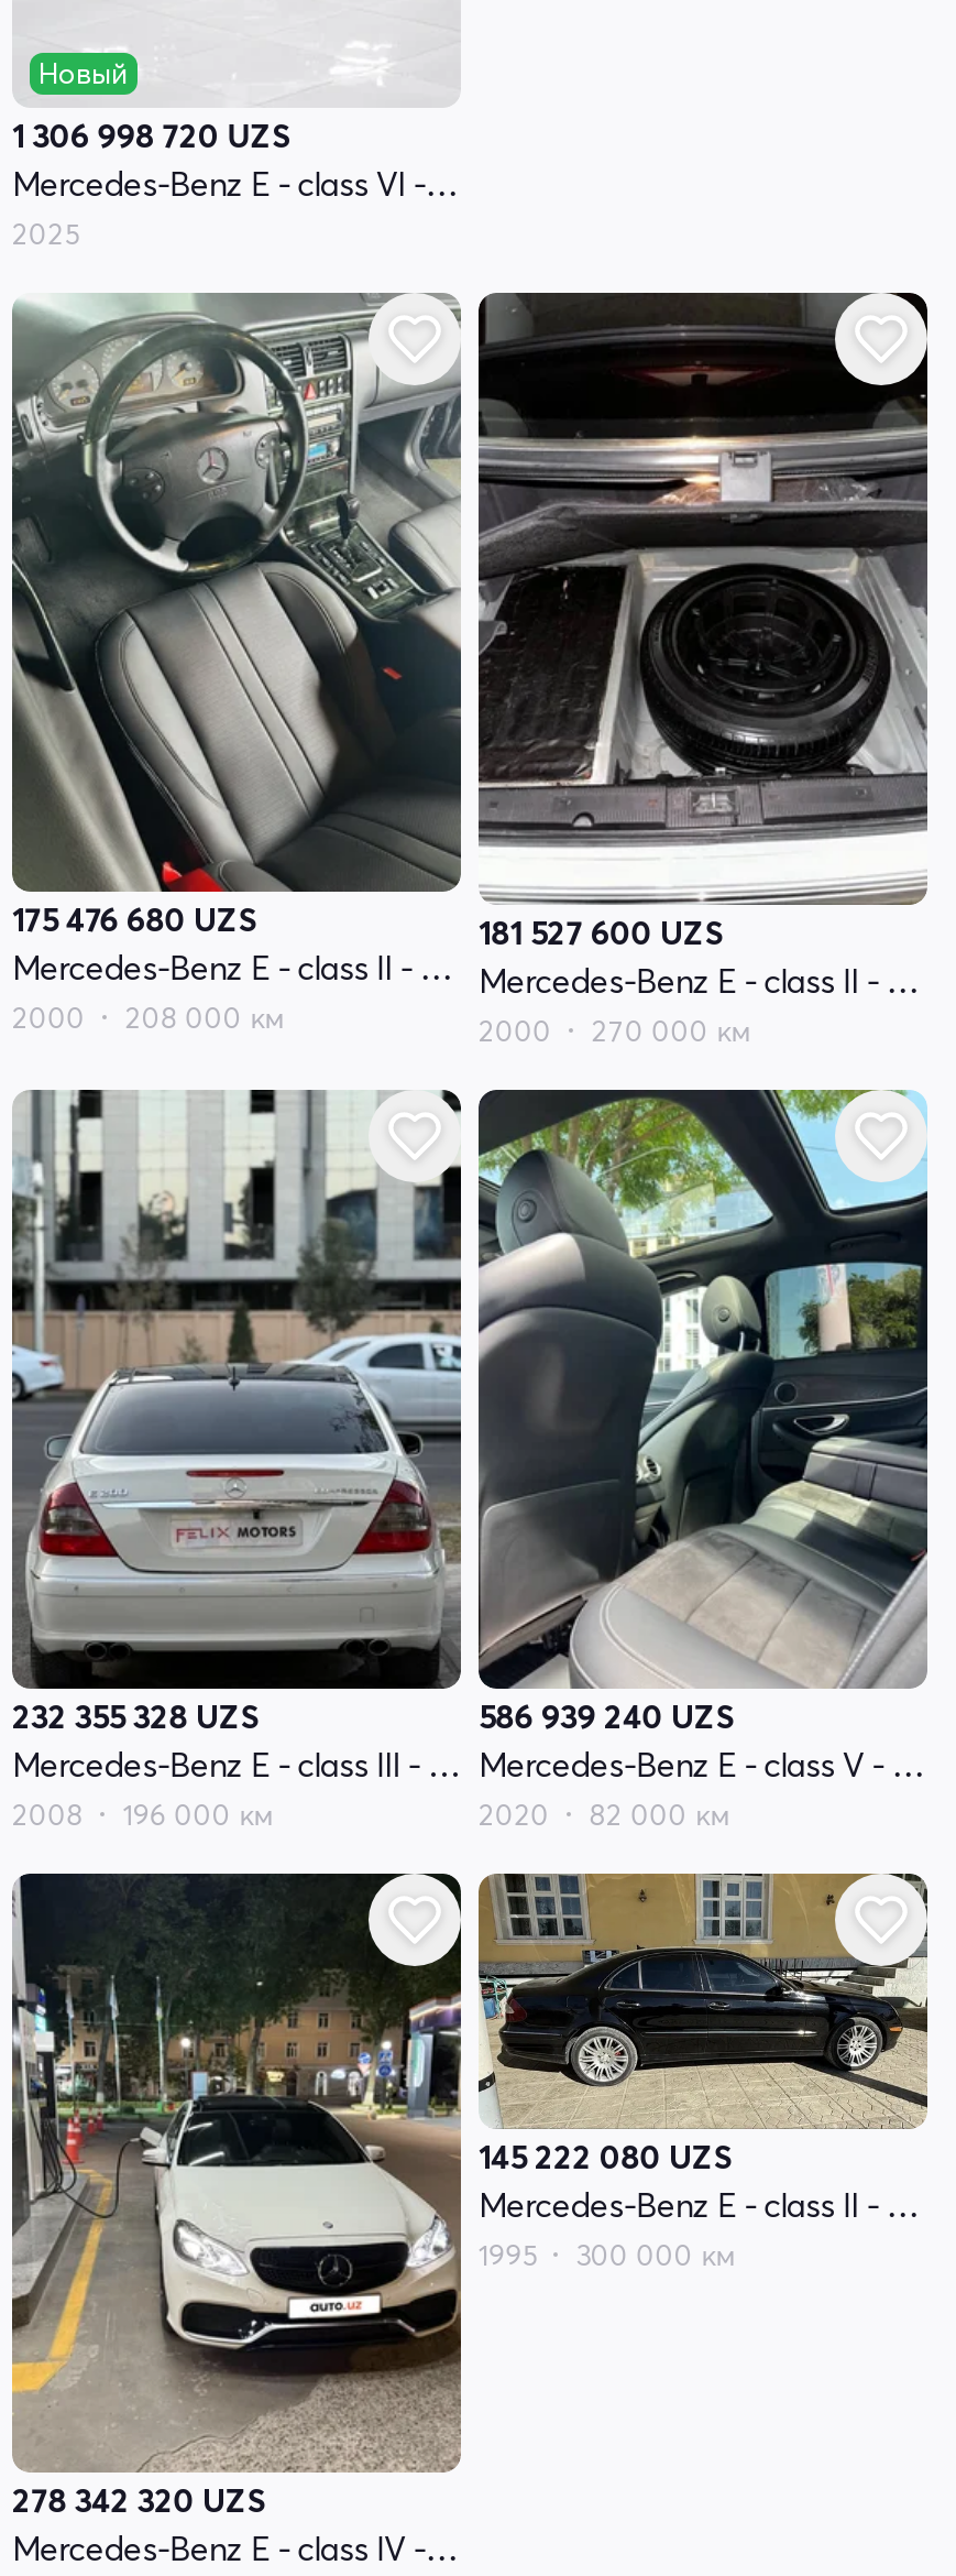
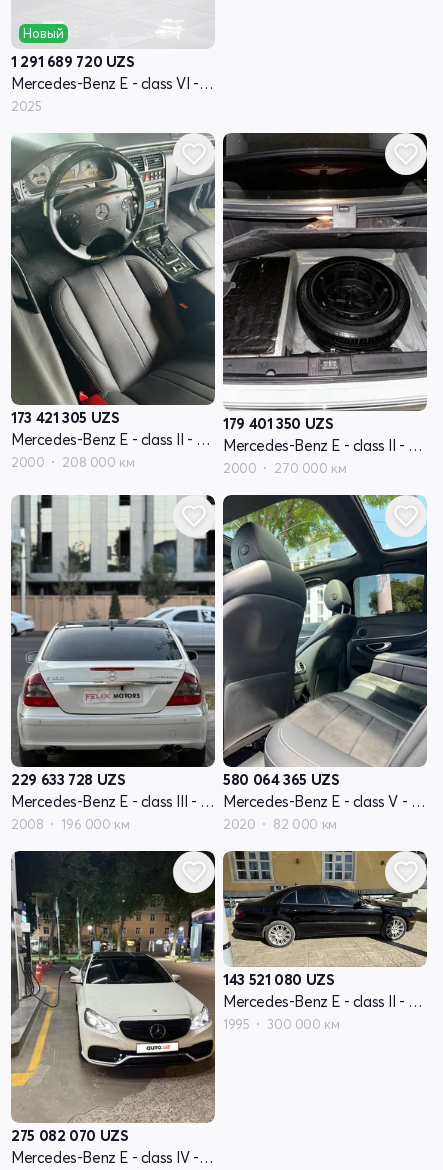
[12,114,291,156] 1 306 998 720 UZS -> [11,52,135,71] 1 291 689 720 UZS
[12,898,257,939] 175 476 680 UZS -> [11,408,119,427] 173 421 305 UZS
[479,911,724,953] 181 527 600 UZS -> [223,414,333,433] 179 401 350 UZS
[12,1695,259,1737] 232 355 328 UZS -> [11,770,125,789] 229 633 728 UZS
[479,1695,735,1737] 586 939 240 UZS -> [223,770,339,789] 580 064 365 UZS
[479,2135,732,2177] 145 222 080 UZS -> [223,970,334,989] 143 521 080 UZS
[12,2479,266,2521] 278 342 320 UZS -> [11,1126,128,1145] 275 082 070 UZS

